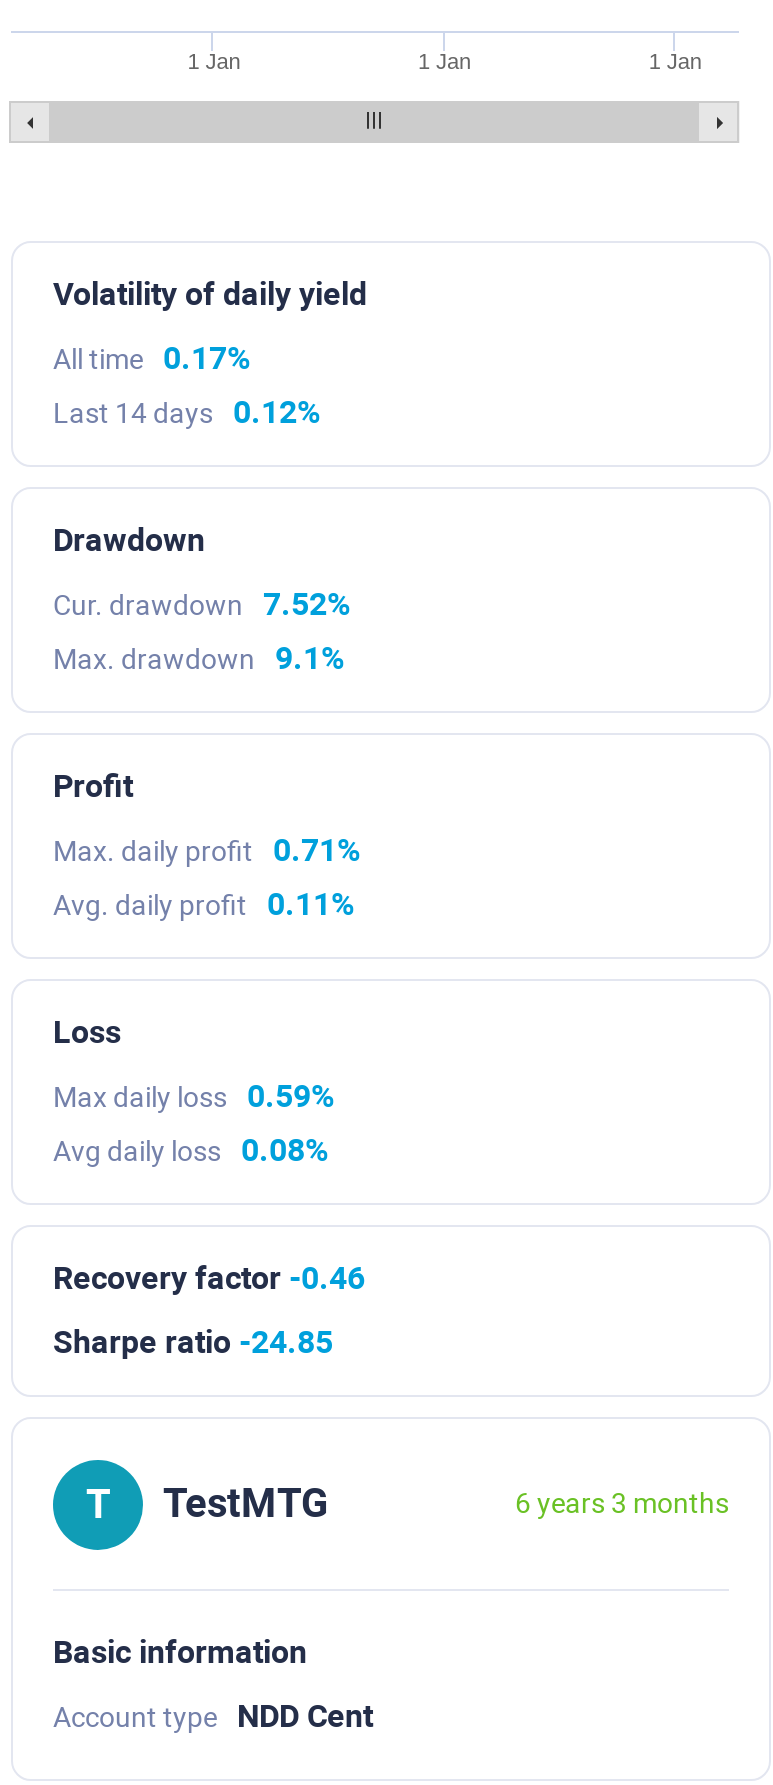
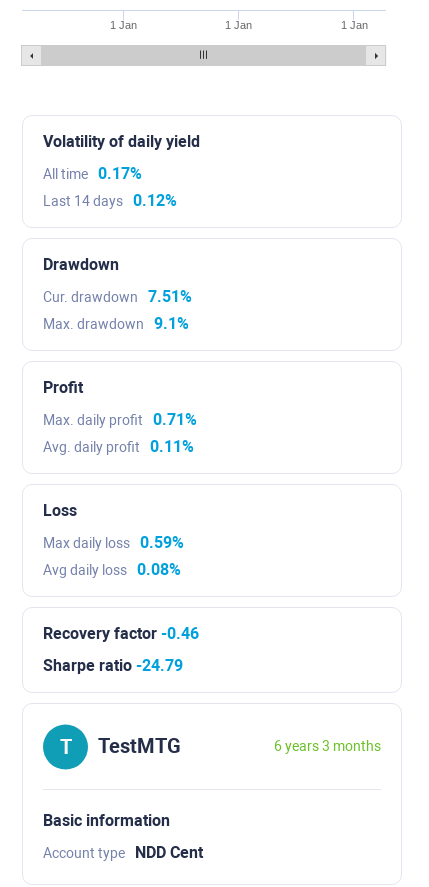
[53,585,351,623] Cur. drawdown 7.52% -> [43,287,192,306] Cur. drawdown 7.51%
[53,1323,333,1361] Sharpe ratio -24.85 -> [43,656,183,675] Sharpe ratio -24.79

